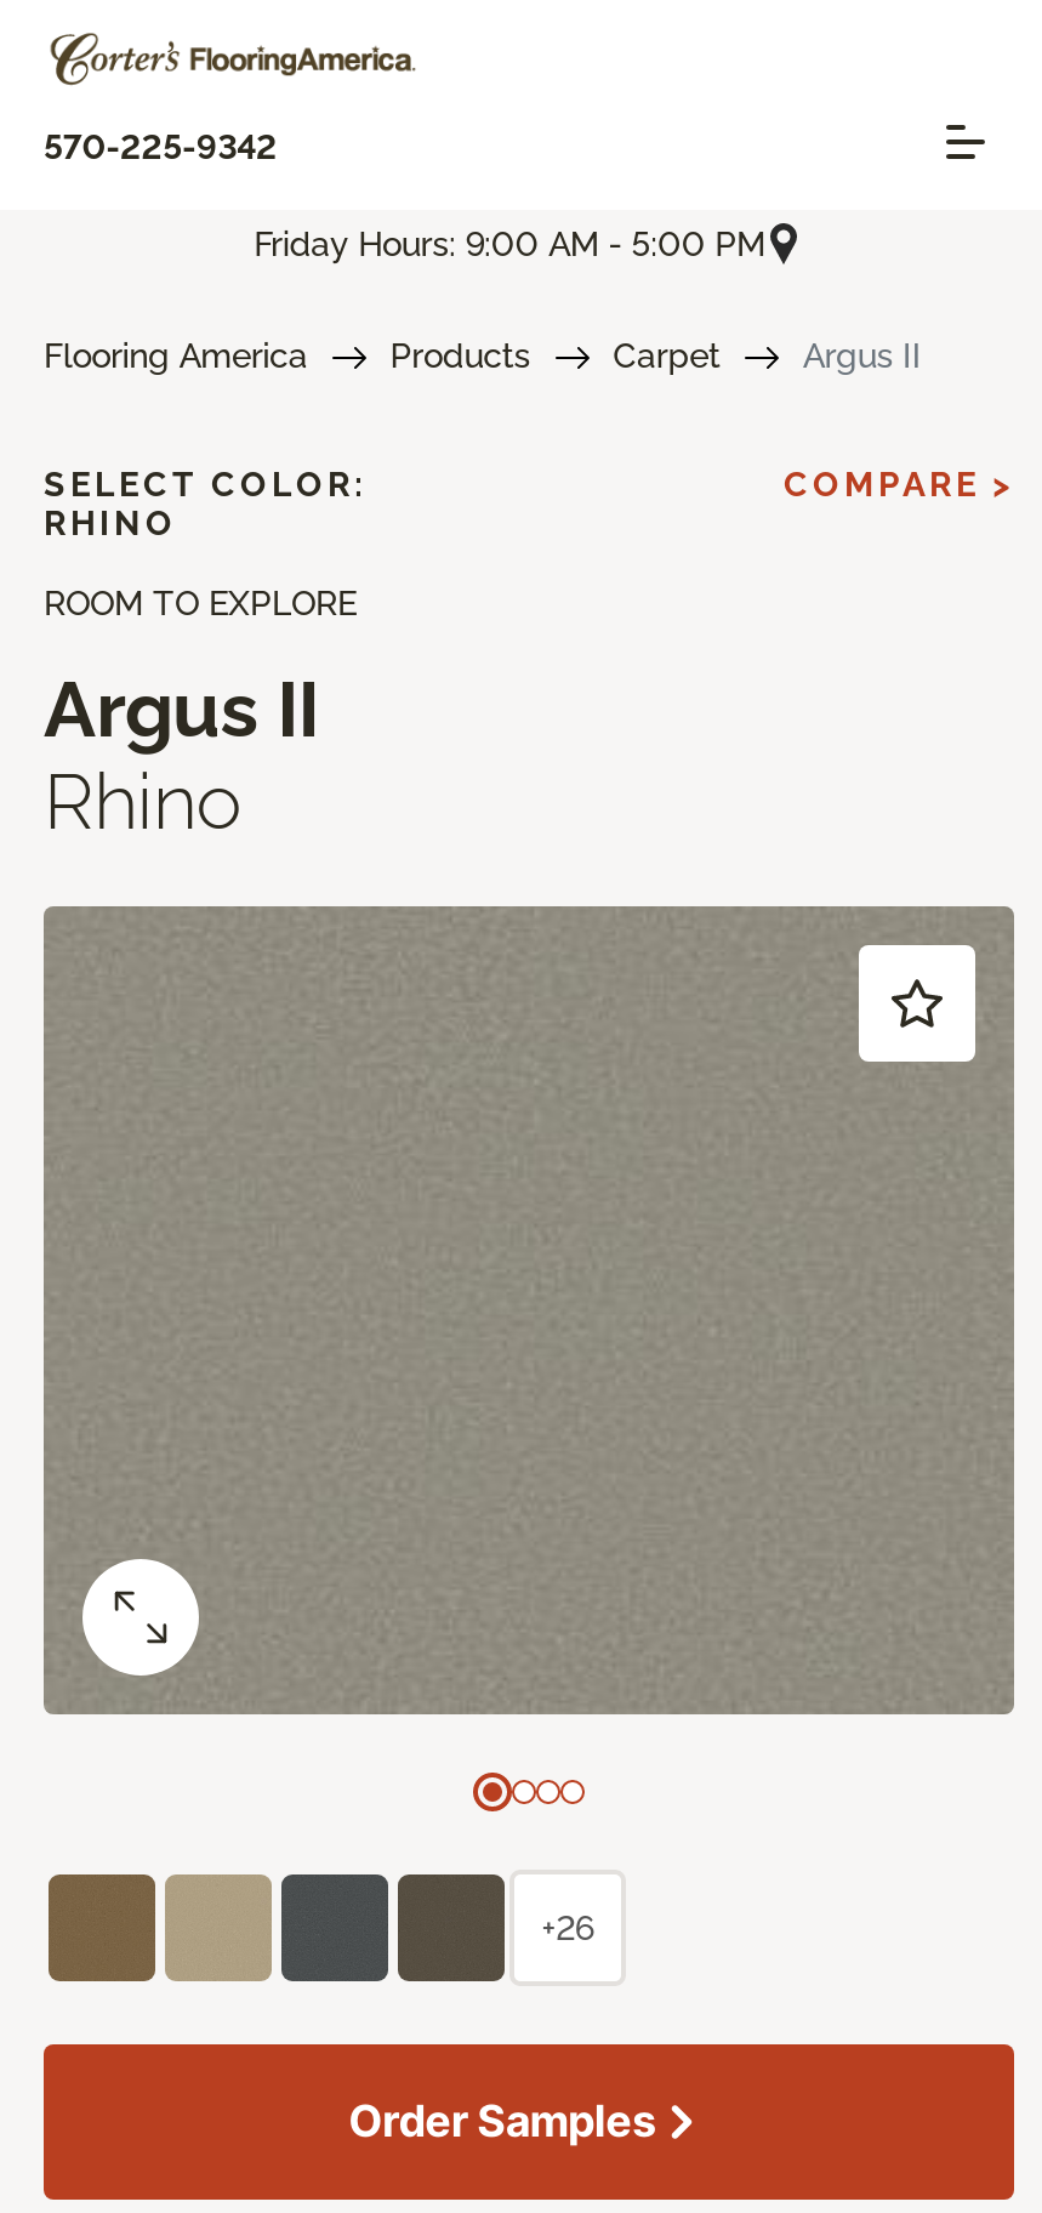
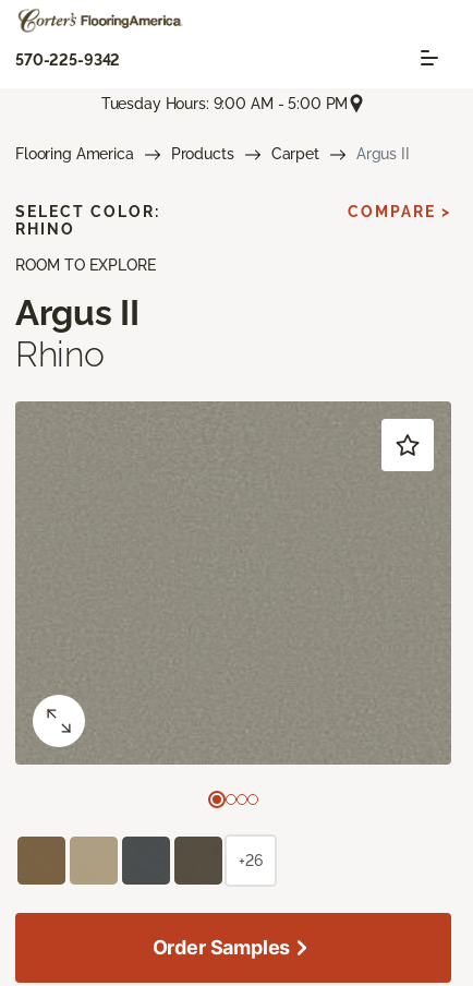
[254,224,765,263] Friday Hours: 9:00 AM - 5:00 PM -> [101,95,348,112] Tuesday Hours: 9:00 AM - 5:00 PM

